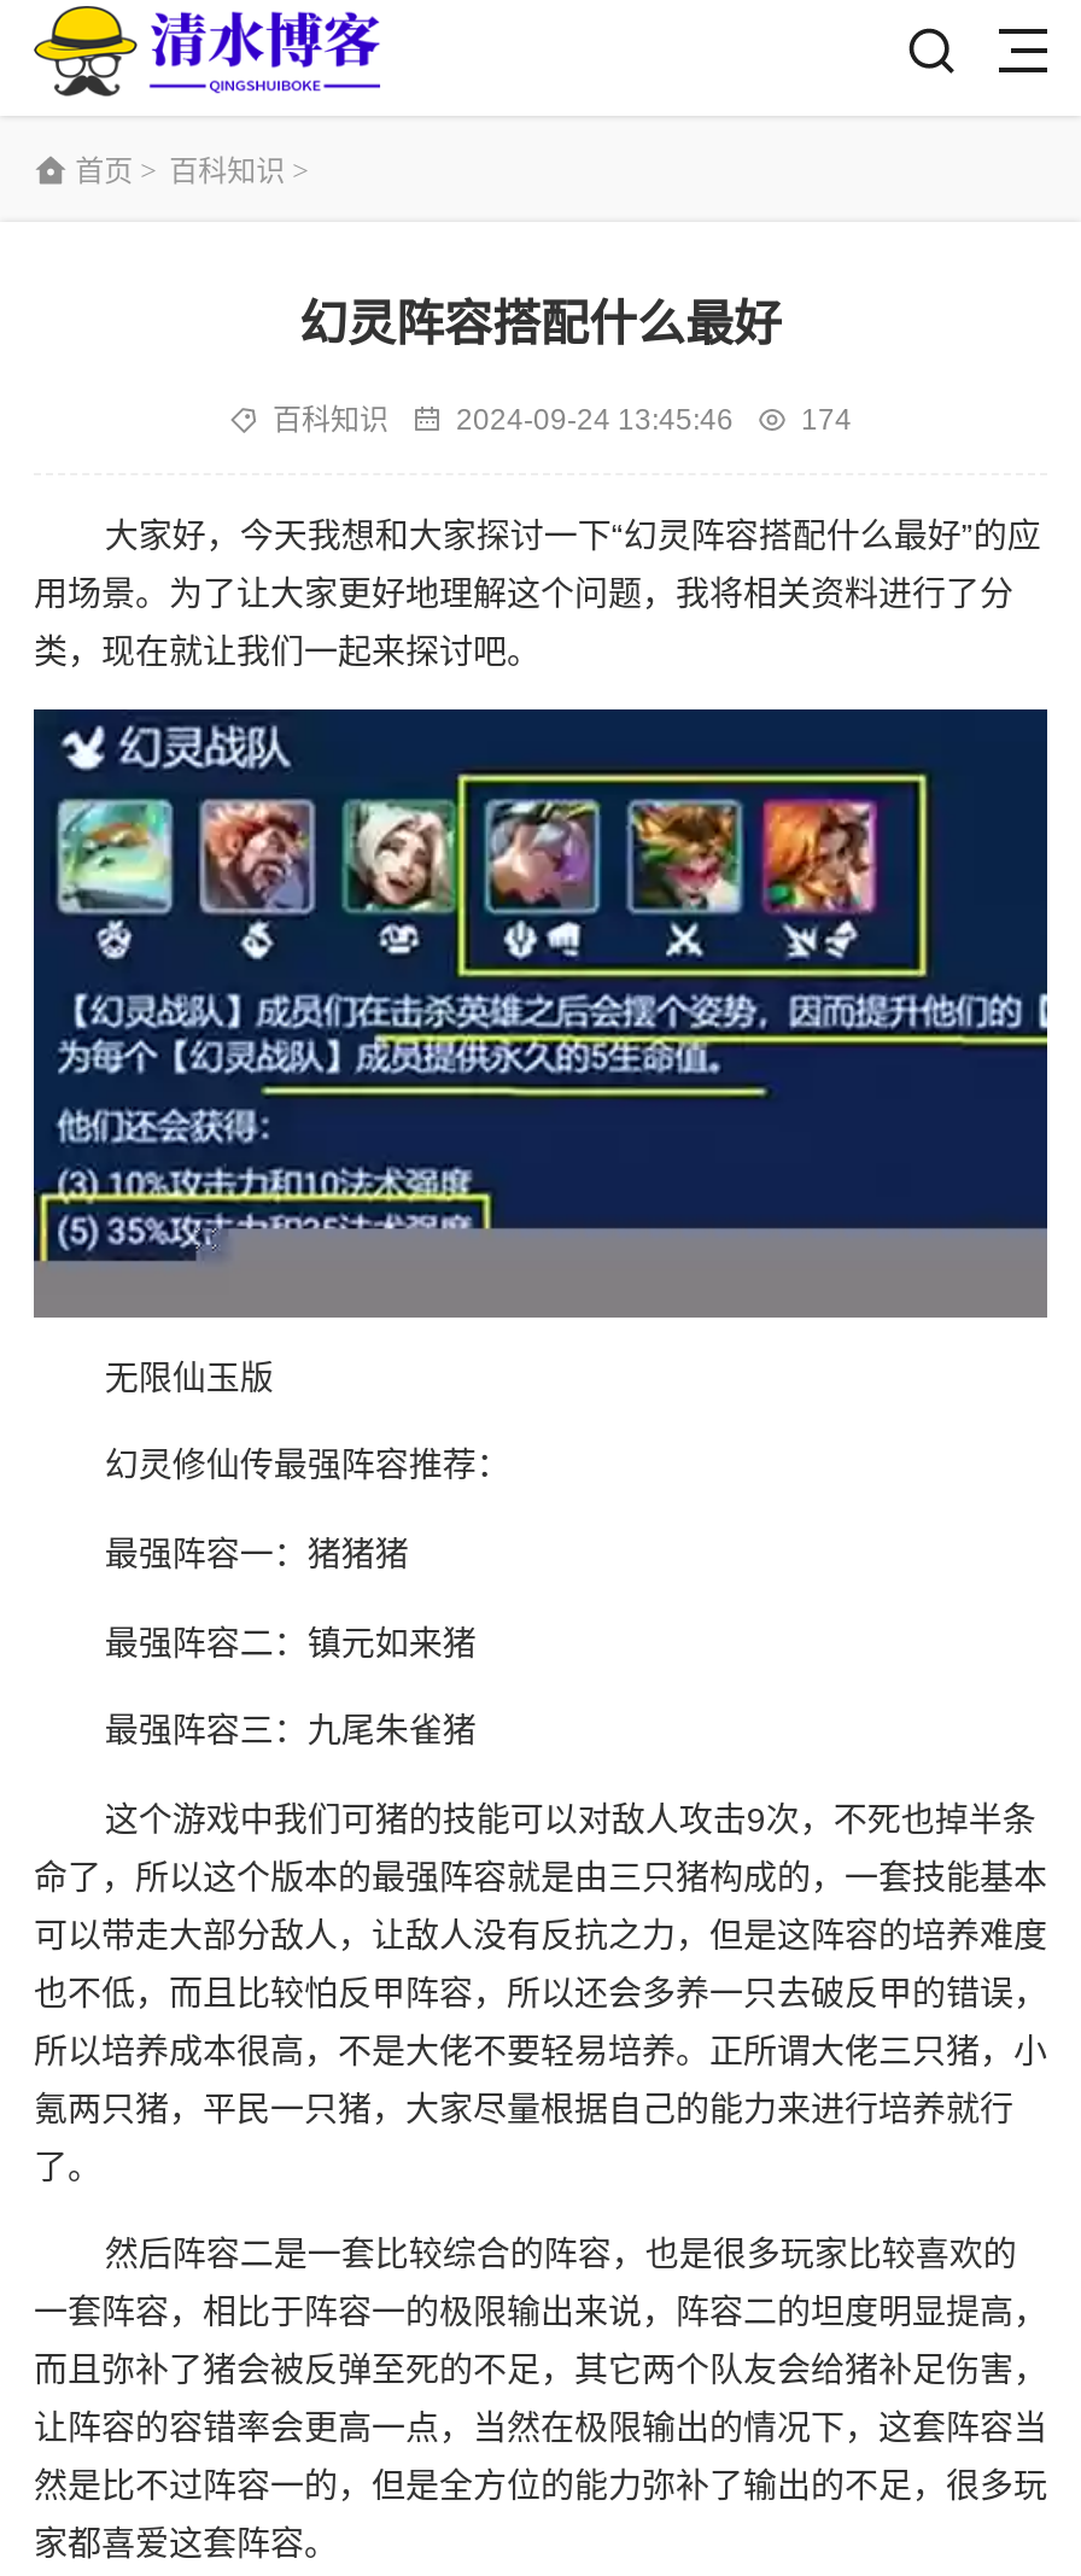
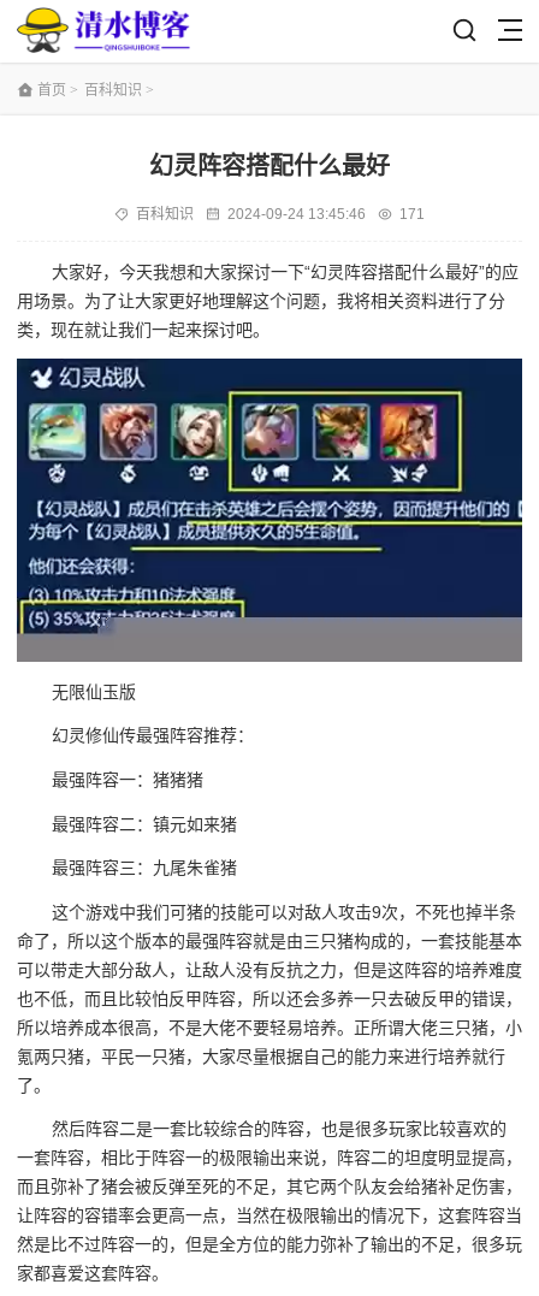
[273,404,852,438] 百科知识 2024-09-24 13:45:46 174 -> [136,206,425,223] 百科知识 2024-09-24 13:45:46 171

